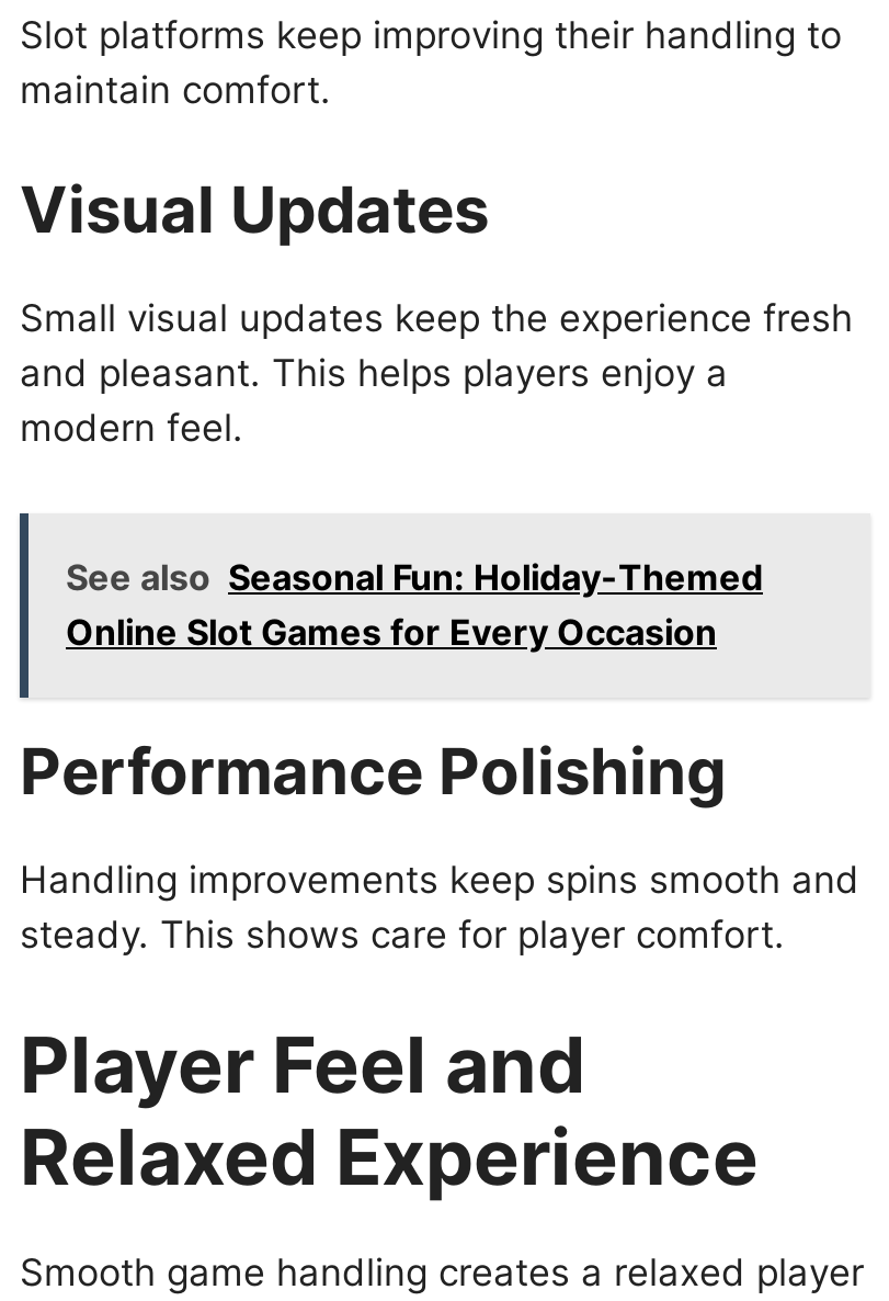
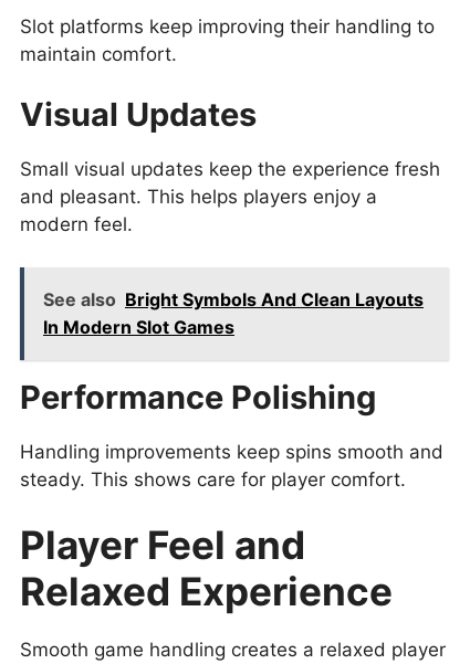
[66,554,763,653] See also Seasonal Fun: Holiday-Themed | Online Slot Games for Every Occasion -> [43,288,424,338] See also Bright Symbols And Clean Layouts | In Modern Slot Games

